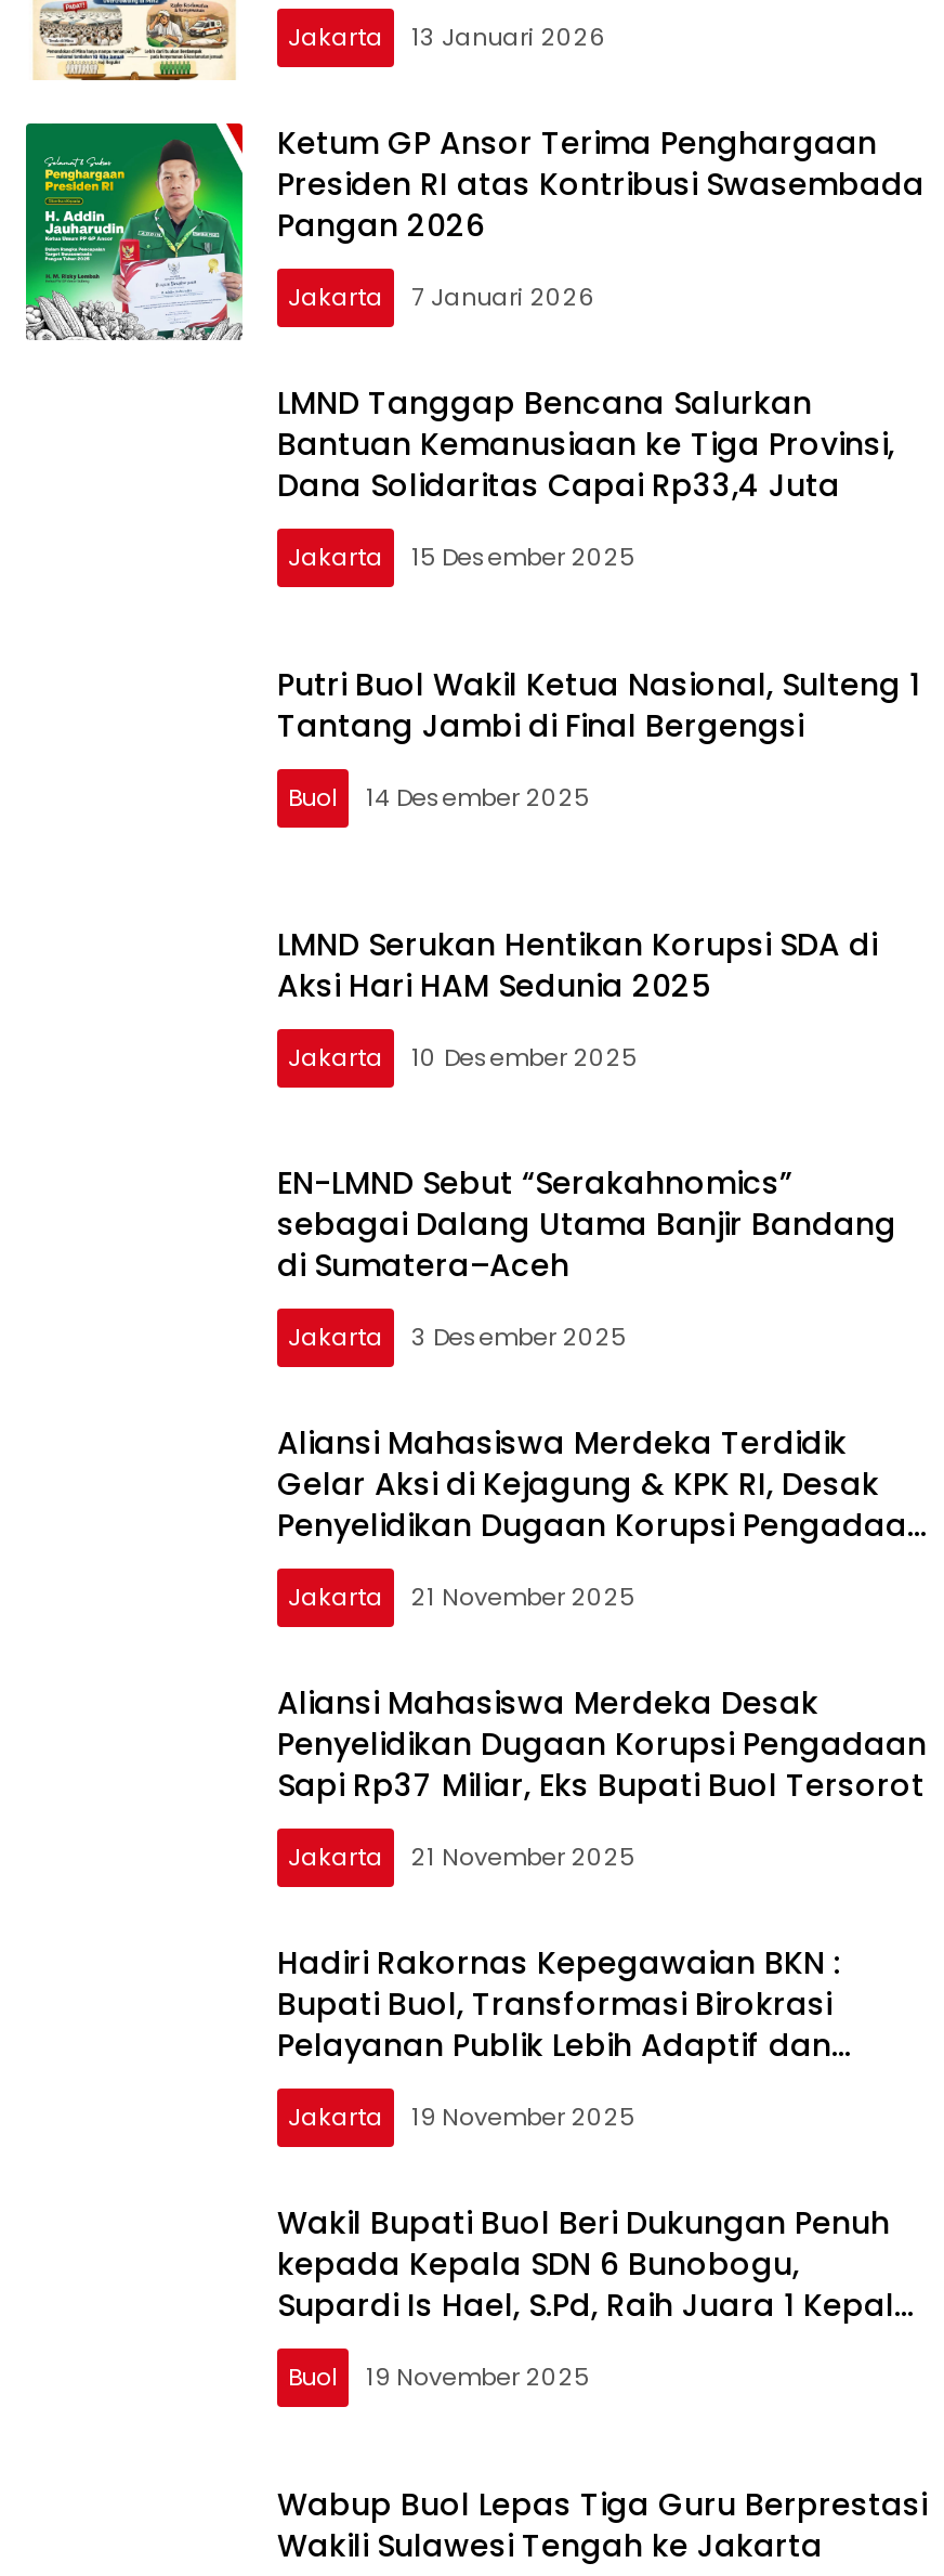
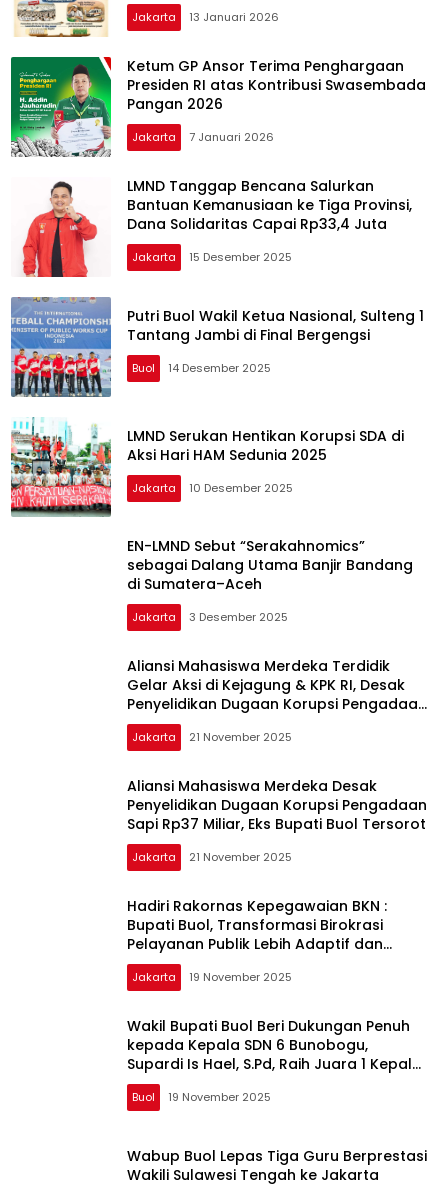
none -> [21,180,98,278] [image]
none -> [10,296,112,398] [image]
none -> [10,416,112,518] [image]

